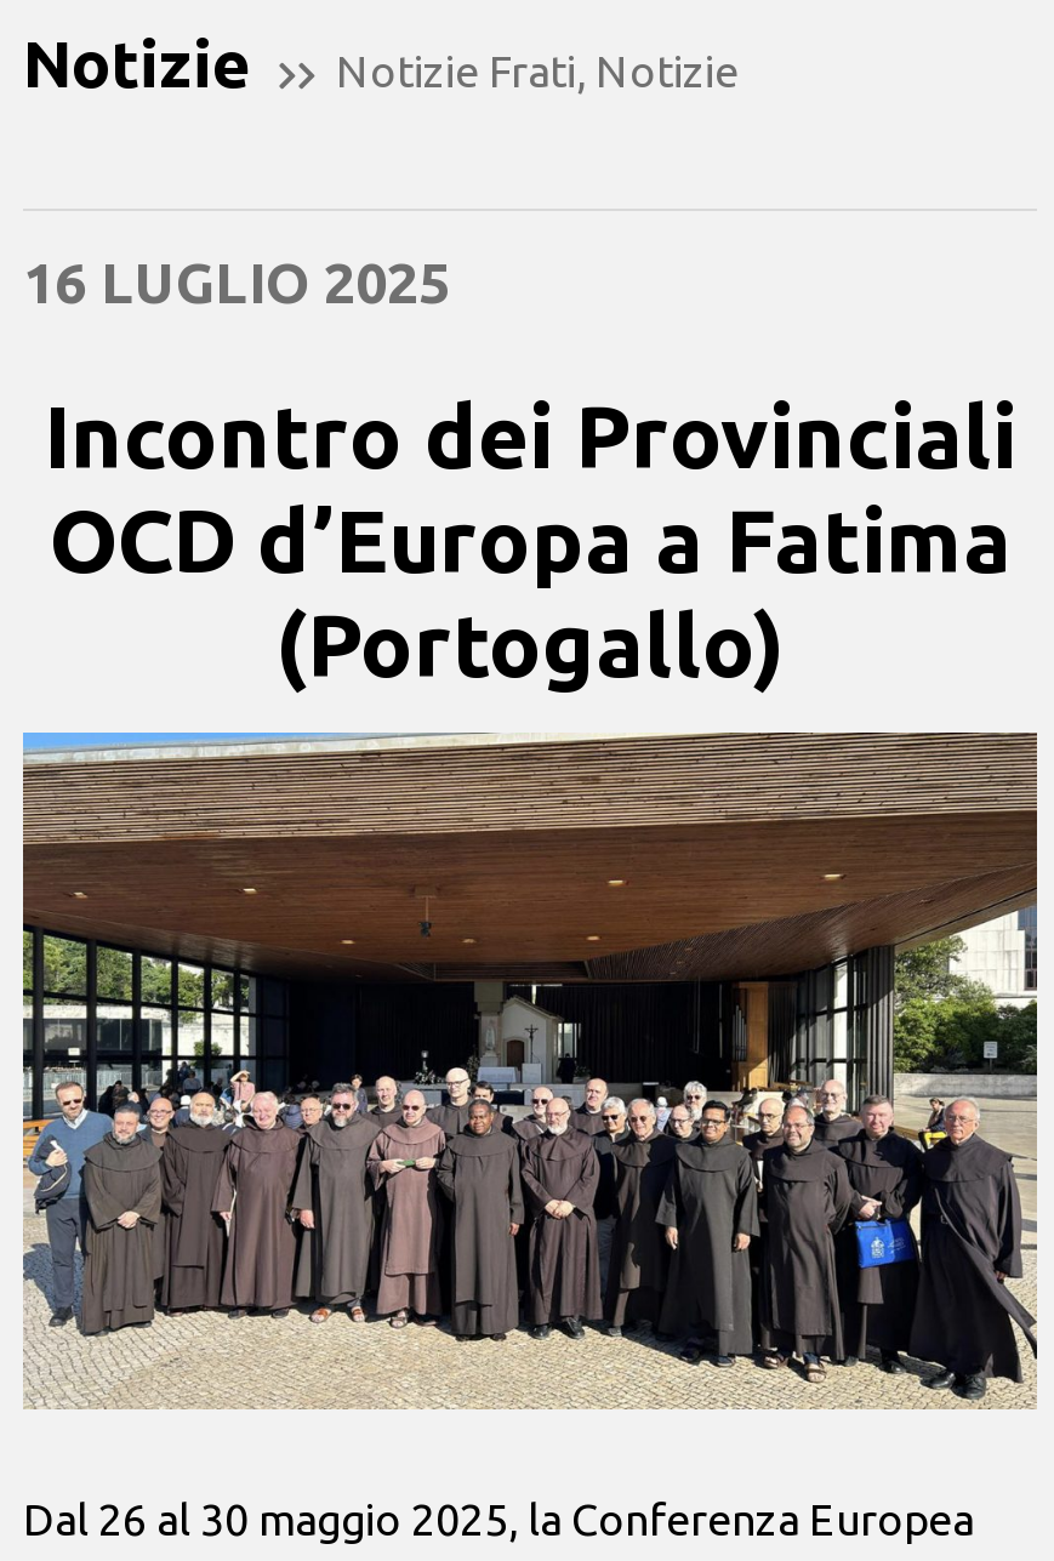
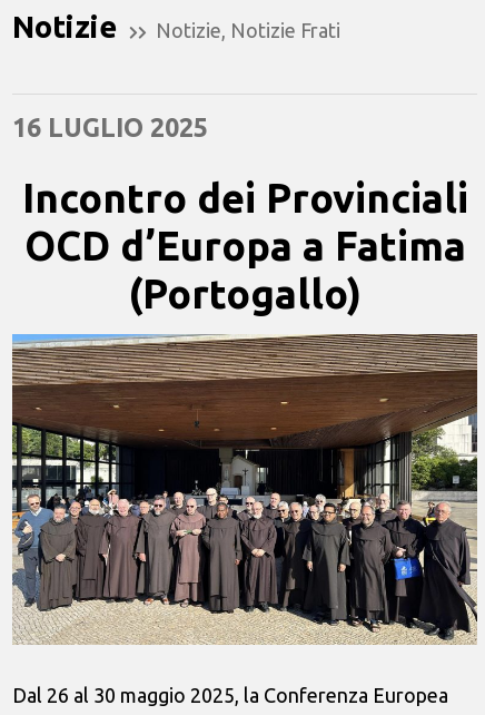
[336,46,739,94] Notizie Frati, Notizie -> [156,19,340,41] Notizie, Notizie Frati

